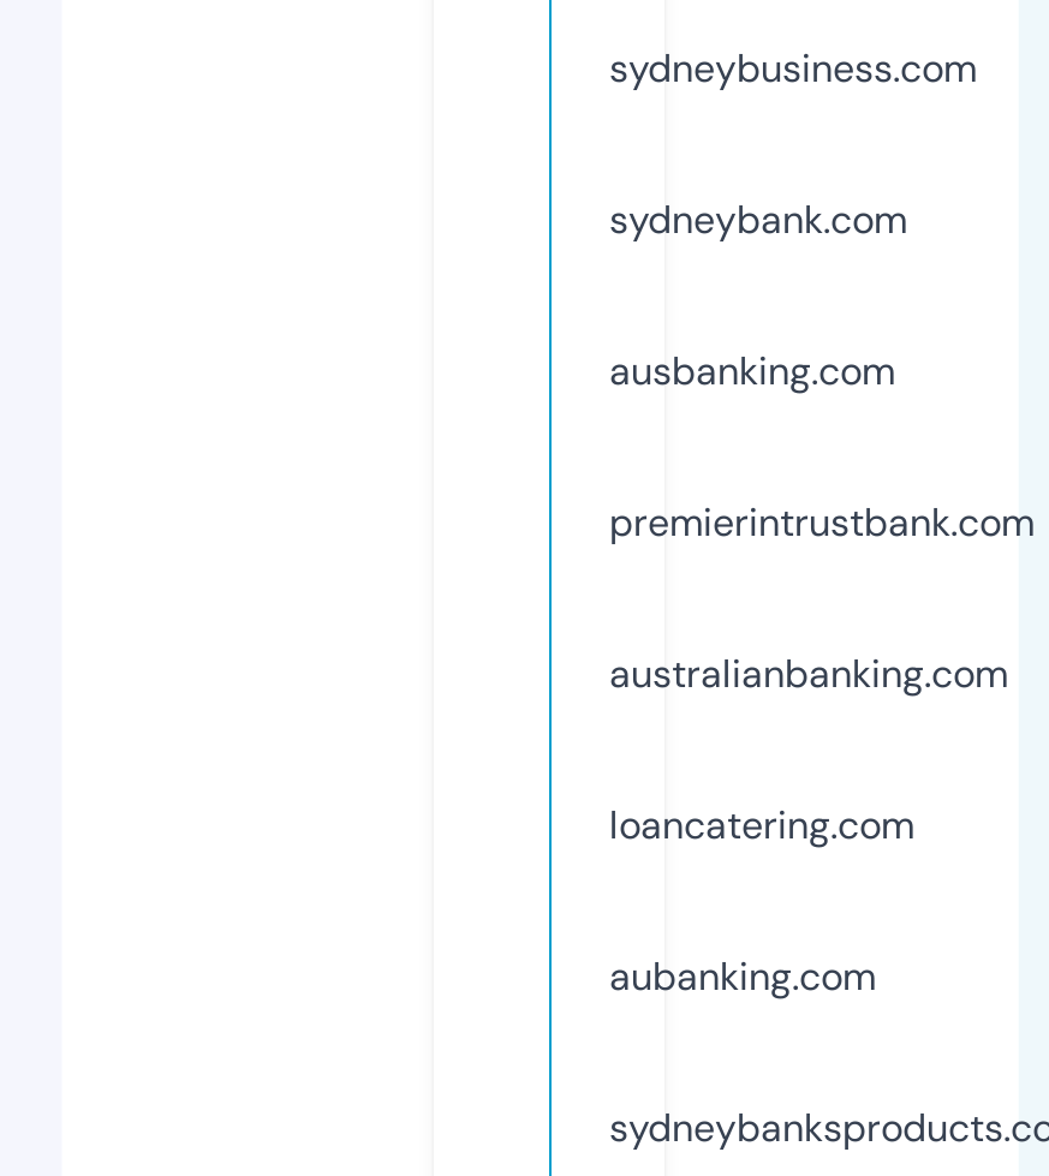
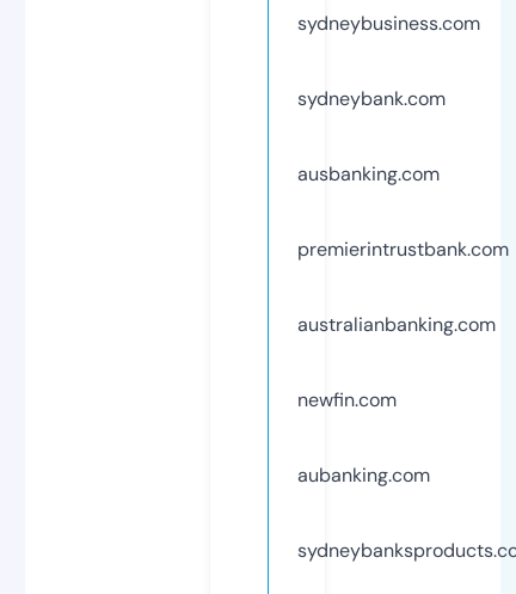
[609,800,914,850] loancatering.com -> [297,387,397,412] newfin.com

